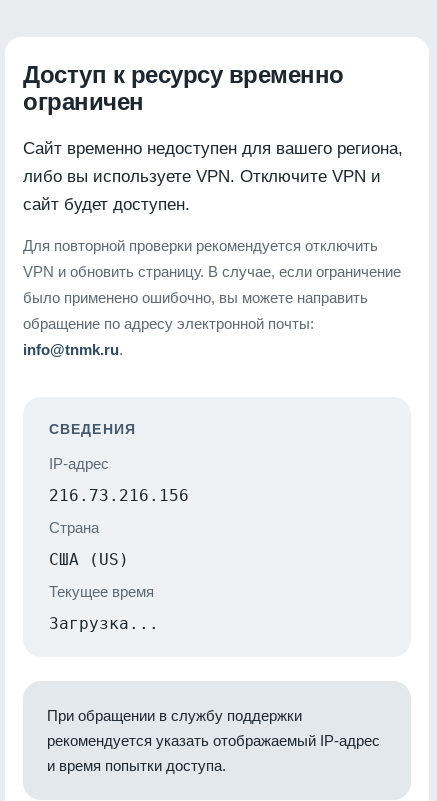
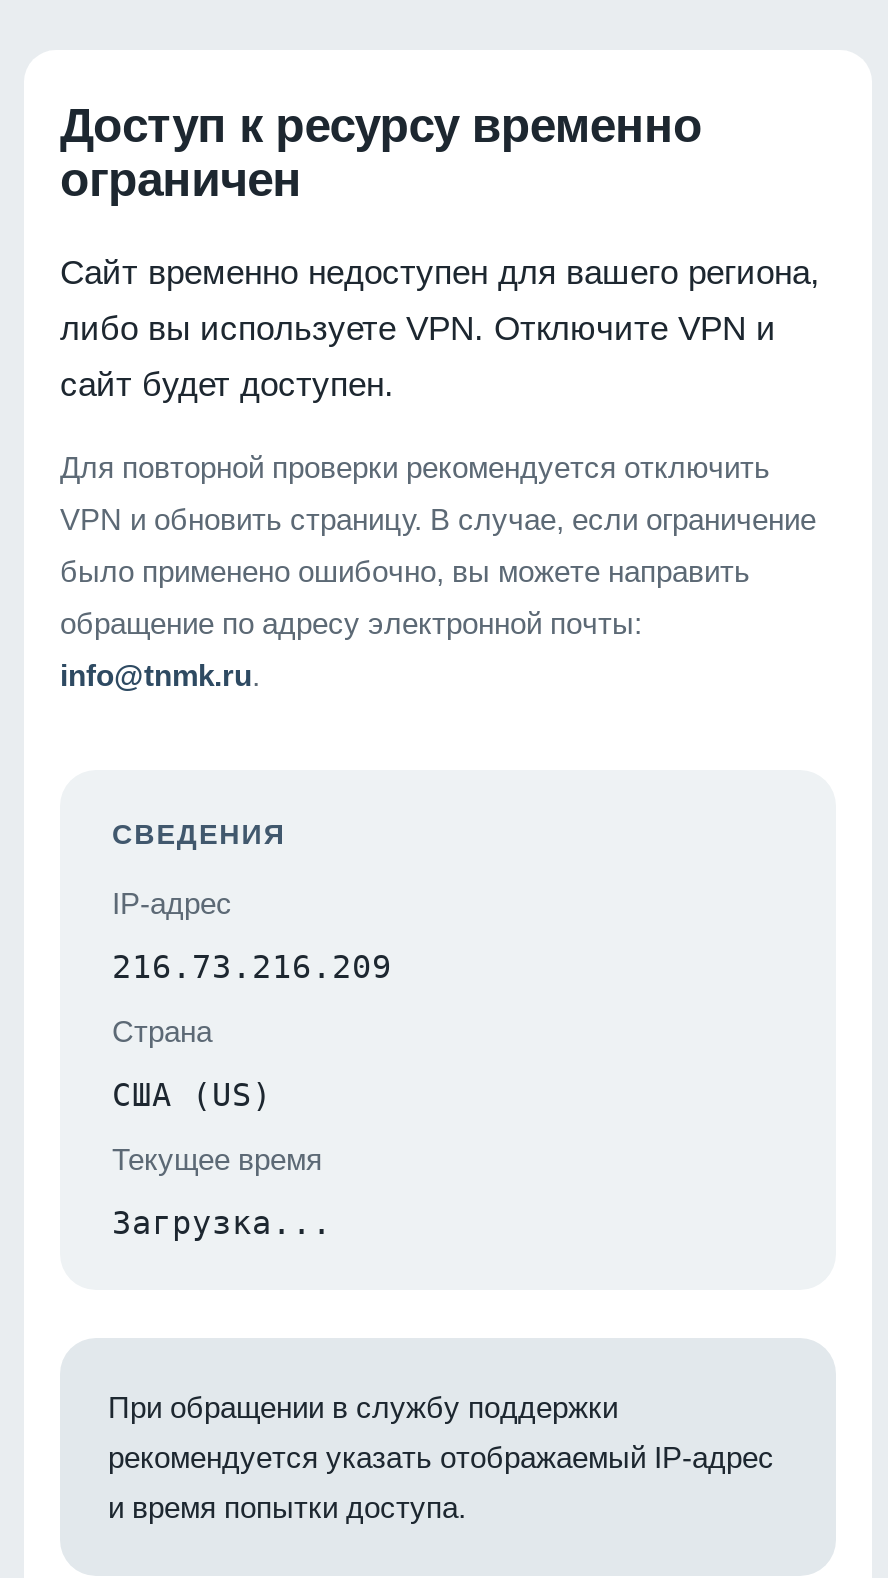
[49,485,189,504] 216.73.216.156 -> [112,947,392,985] 216.73.216.209

